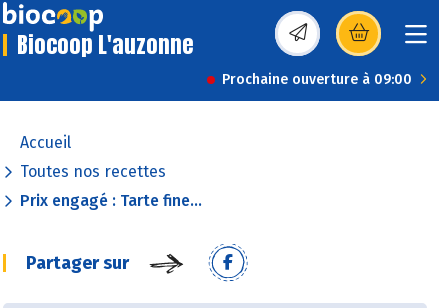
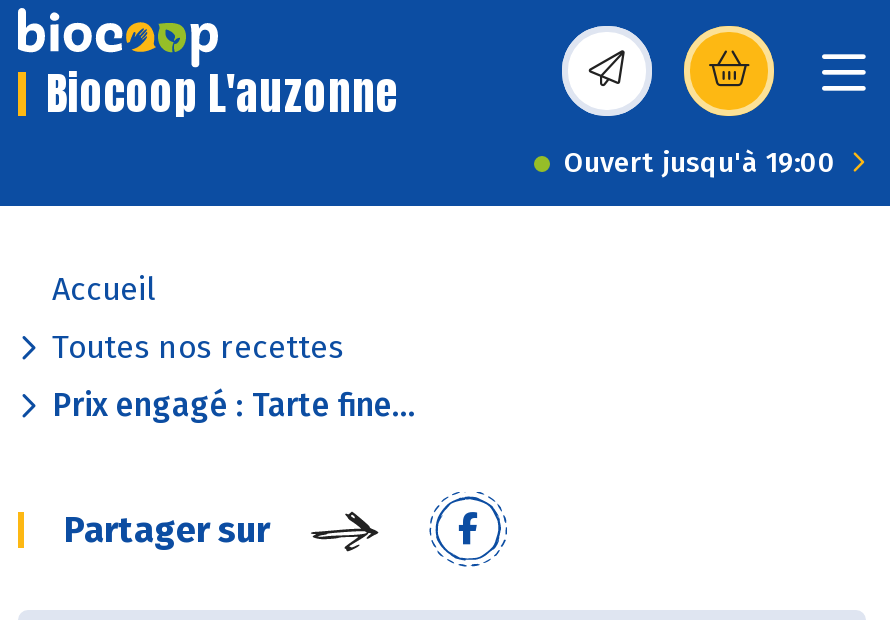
[222,71,412,88] Prochaine ouverture à 09:00 -> [564,146,836,180] Ouvert jusqu'à 19:00

